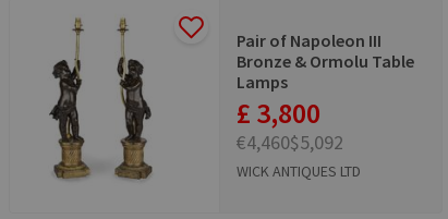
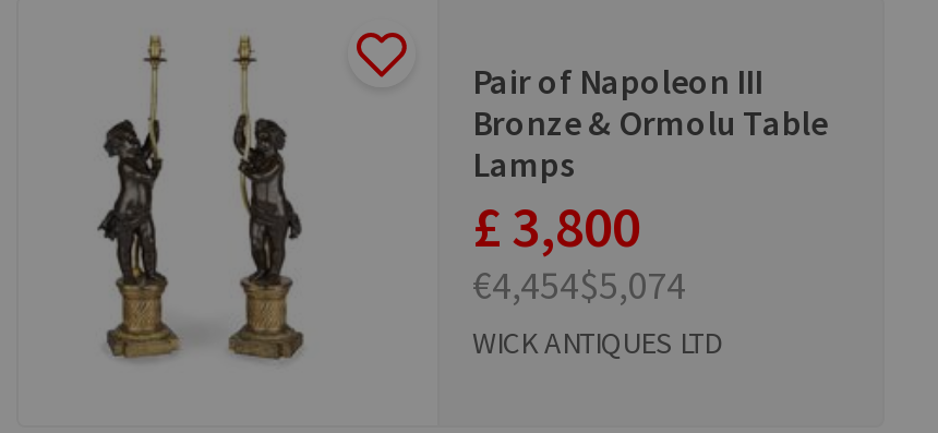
[237,130,343,155] €4,460$5,092 -> [472,260,686,310] €4,454$5,074

